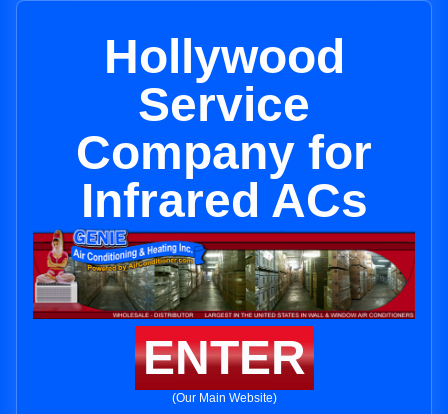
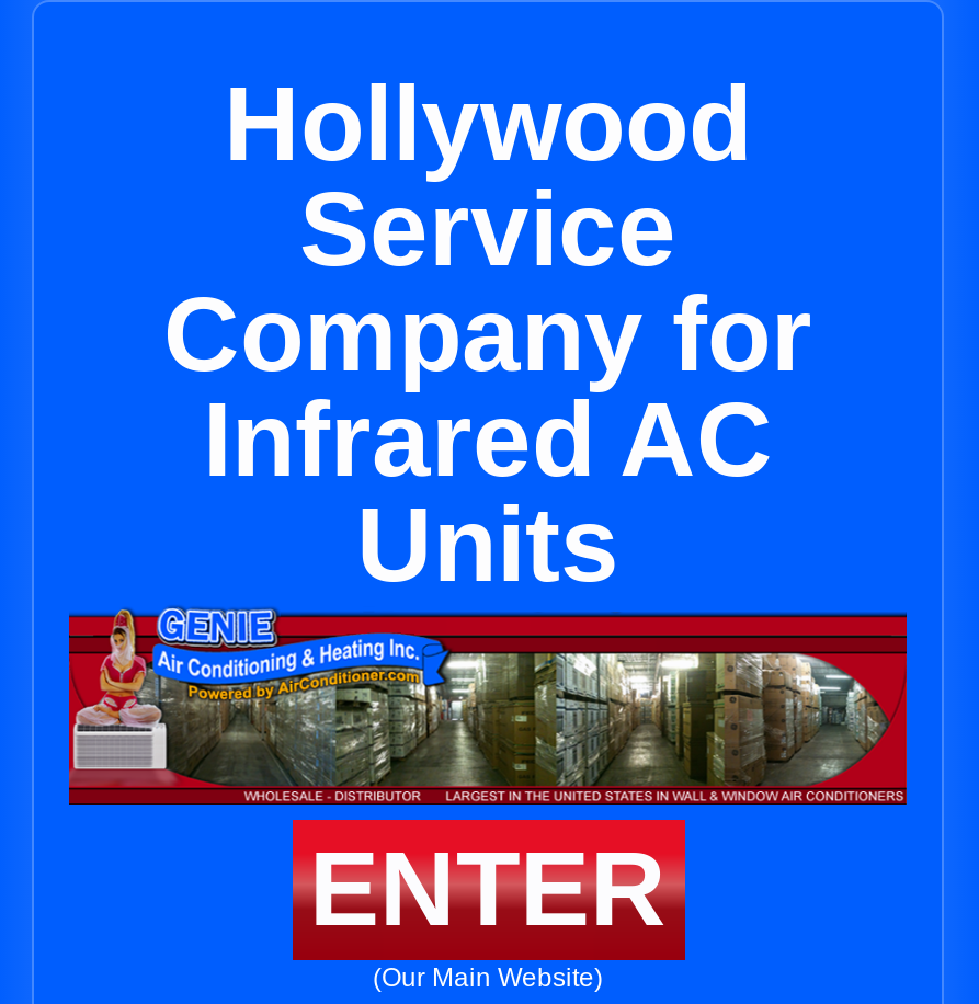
[80,174,367,227] Infrared ACs -> [203,381,773,603] Infrared AC | Units

